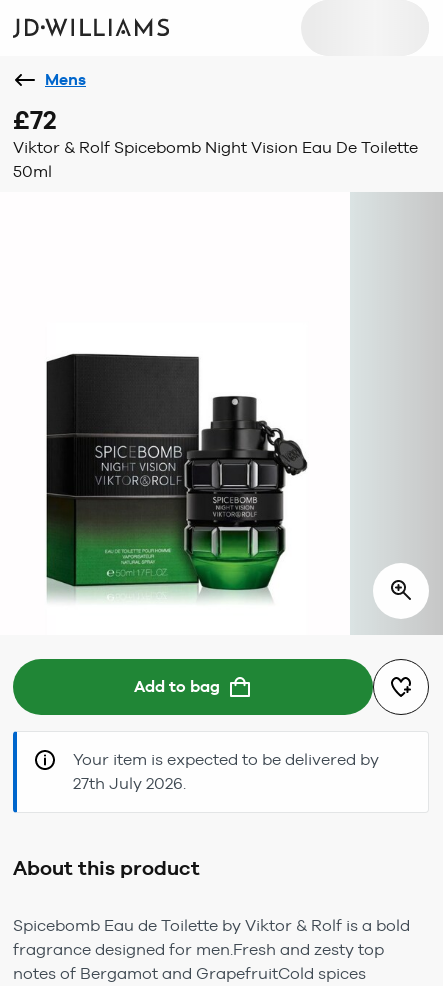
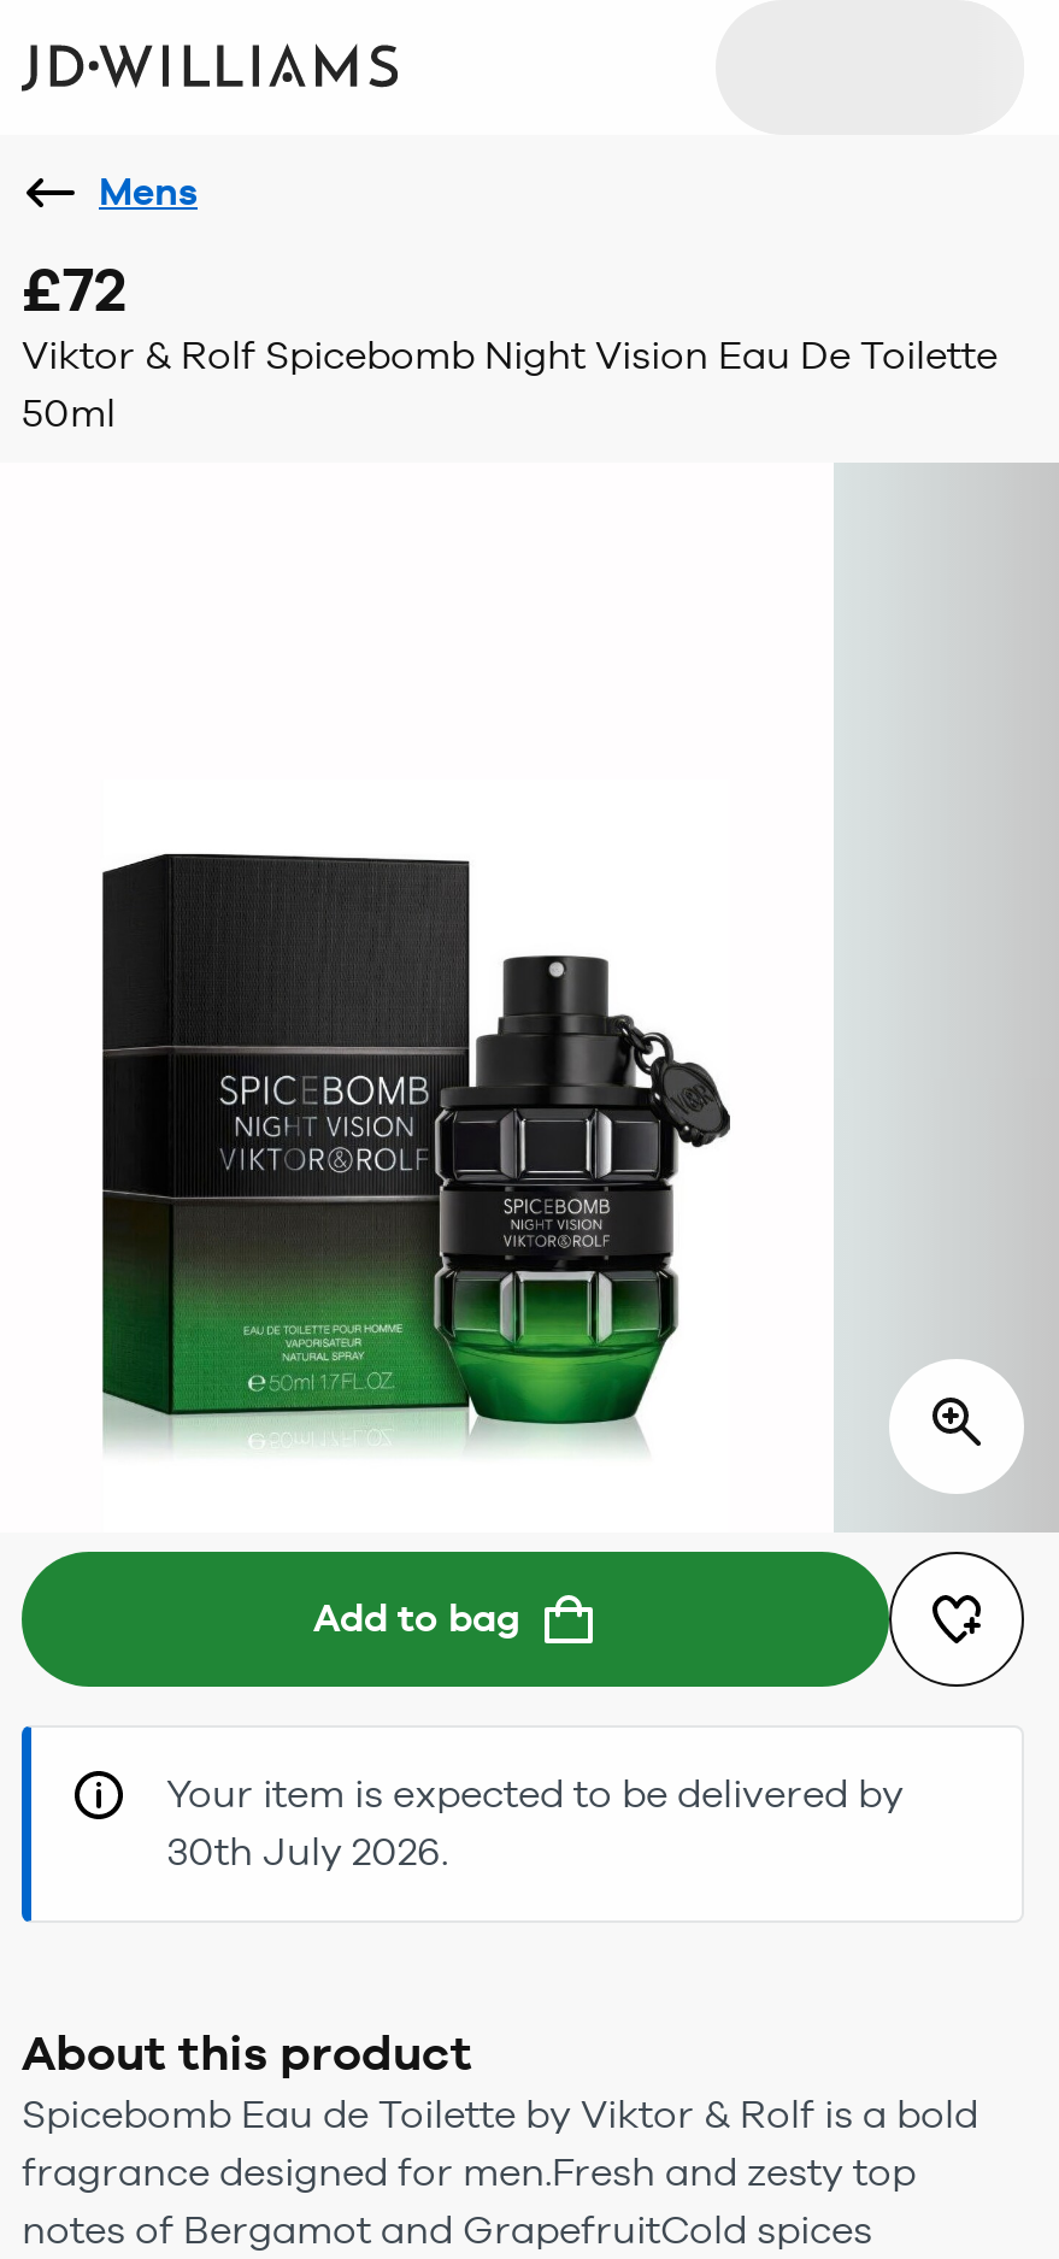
[73,774,186,793] 27th July 2026. -> [166,1828,448,1874] 30th July 2026.

